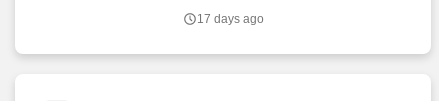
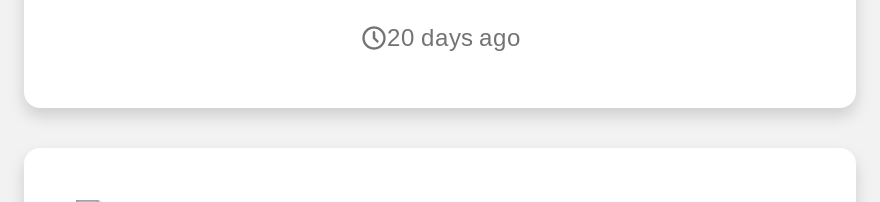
[196,12,263,26] 17 days ago -> [387,24,521,52] 20 days ago

